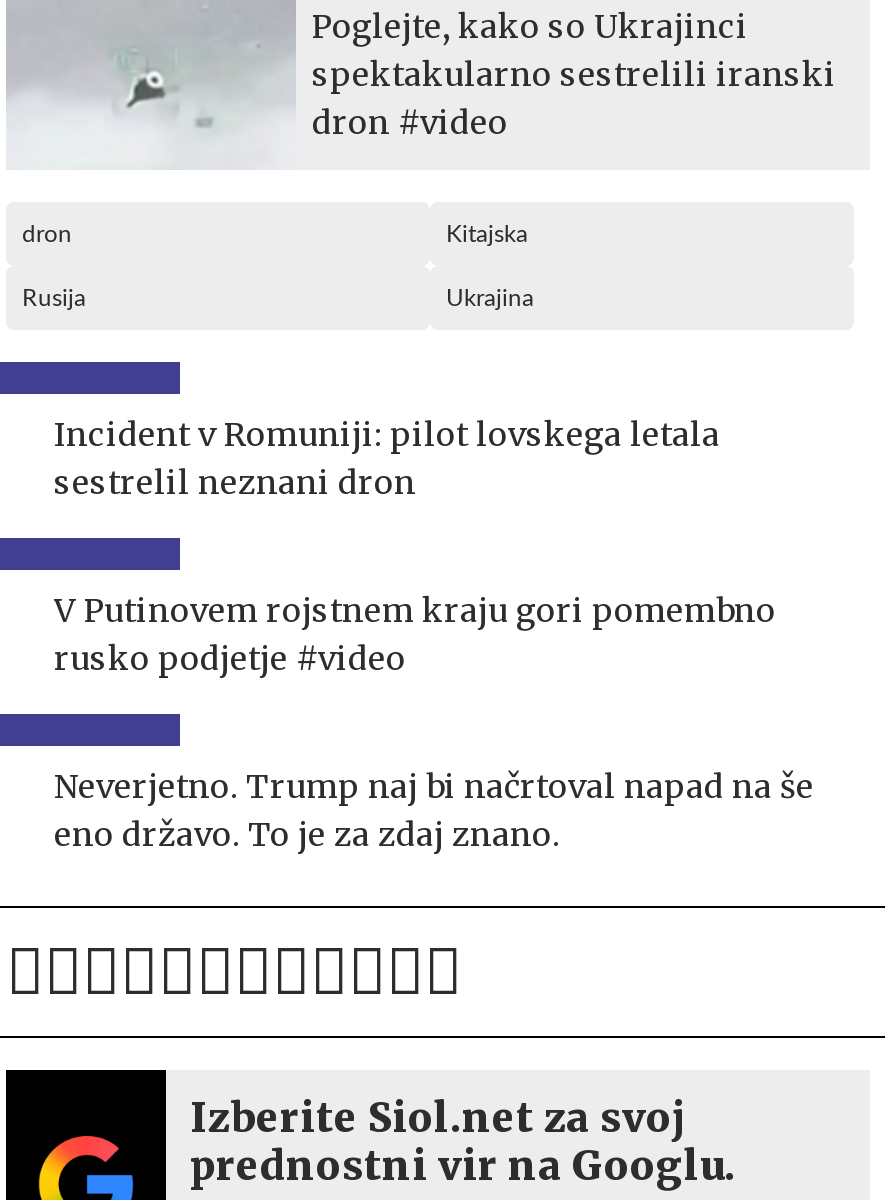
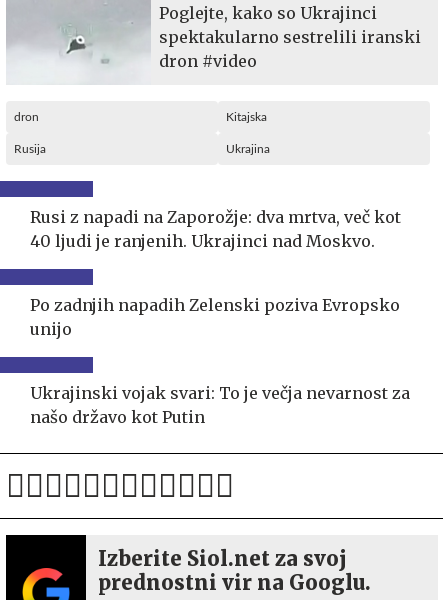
[54,413,720,501] Incident v Romuniji: pilot lovskega letala | sestrelil neznani dron -> [30,207,401,251] Rusi z napadi na Zaporožje: dva mrtva, več kot | 40 ljudi je ranjenih. Ukrajinci nad Moskvo.
[54,589,776,677] V Putinovem rojstnem kraju gori pomembno | rusko podjetje #video -> [30,295,400,339] Po zadnjih napadih Zelenski poziva Evropsko | unijo
[54,765,814,853] Neverjetno. Trump naj bi načrtoval napad na še | eno državo. To je za zdaj znano. -> [30,383,410,427] Ukrajinski vojak svari: To je večja nevarnost za | našo državo kot Putin

